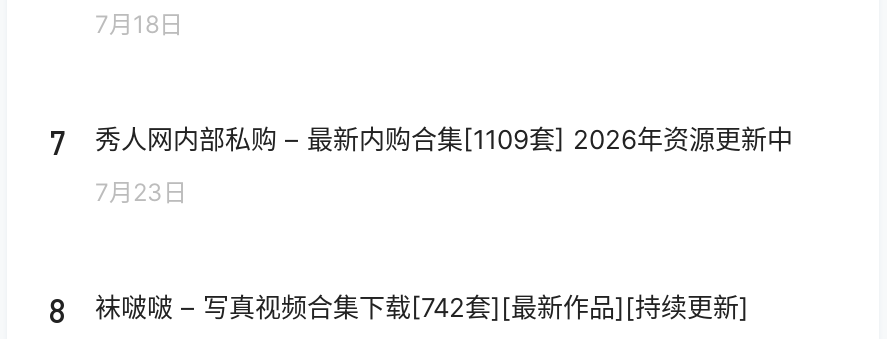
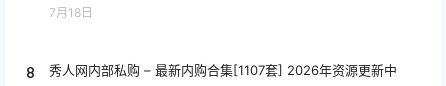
[49,123,793,207] 7 | 秀人网内部私购 – 最新内购合集[1109套] 2026年资源更新中 | 7月23日 -> none
[95,291,749,323] 袜啵啵 – 写真视频合集下载[742套][最新作品][持续更新] -> [49,62,397,78] 秀人网内部私购 – 最新内购合集[1107套] 2026年资源更新中

